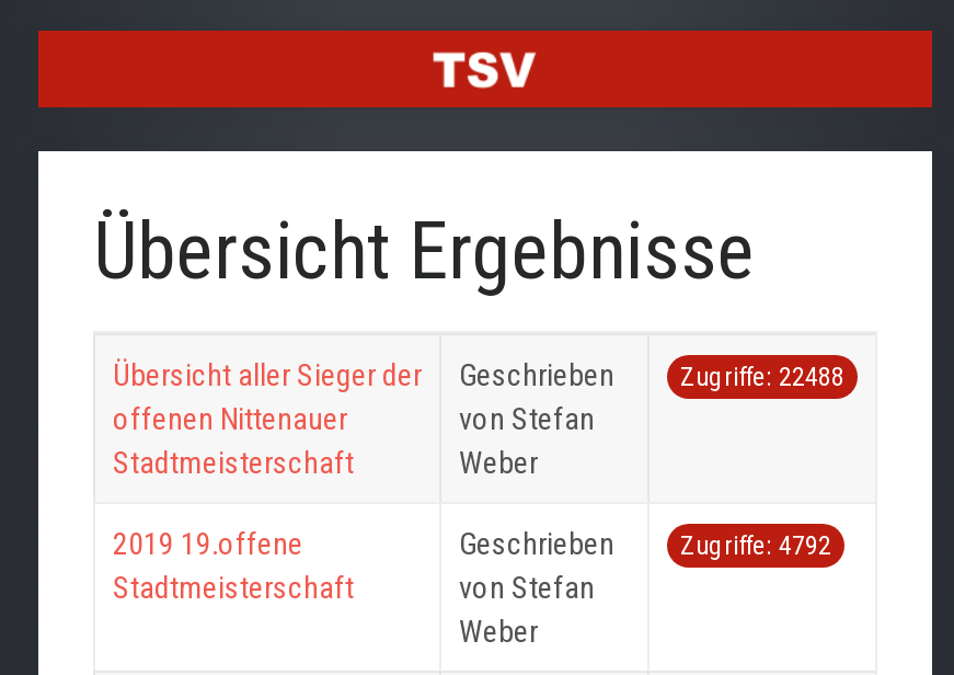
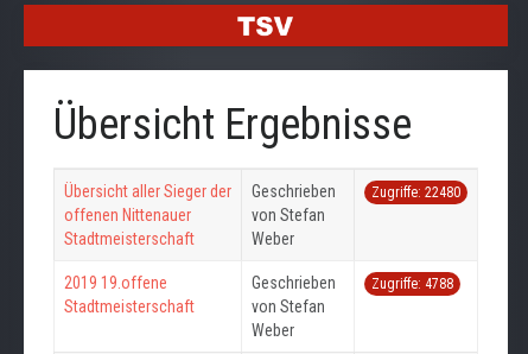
[680,362,844,393] Zugriffe: 22488 -> [371,184,460,201] Zugriffe: 22480
[680,531,831,562] Zugriffe: 4792 -> [371,276,453,293] Zugriffe: 4788

